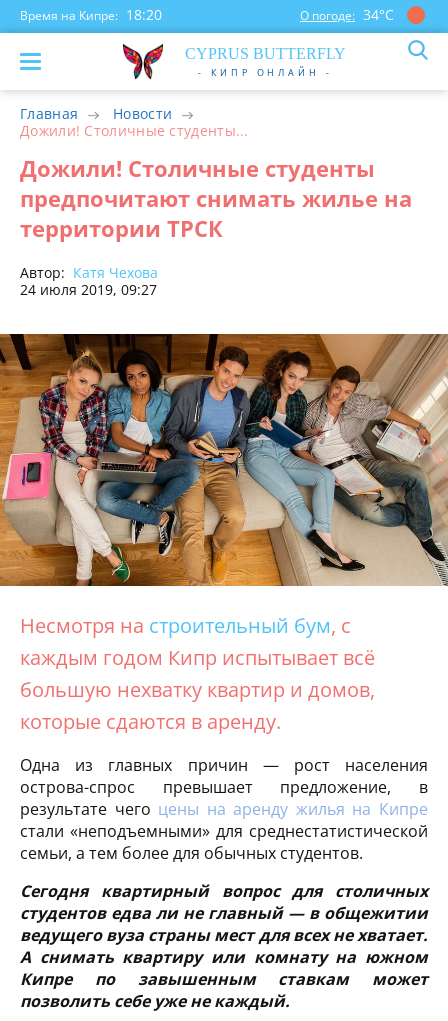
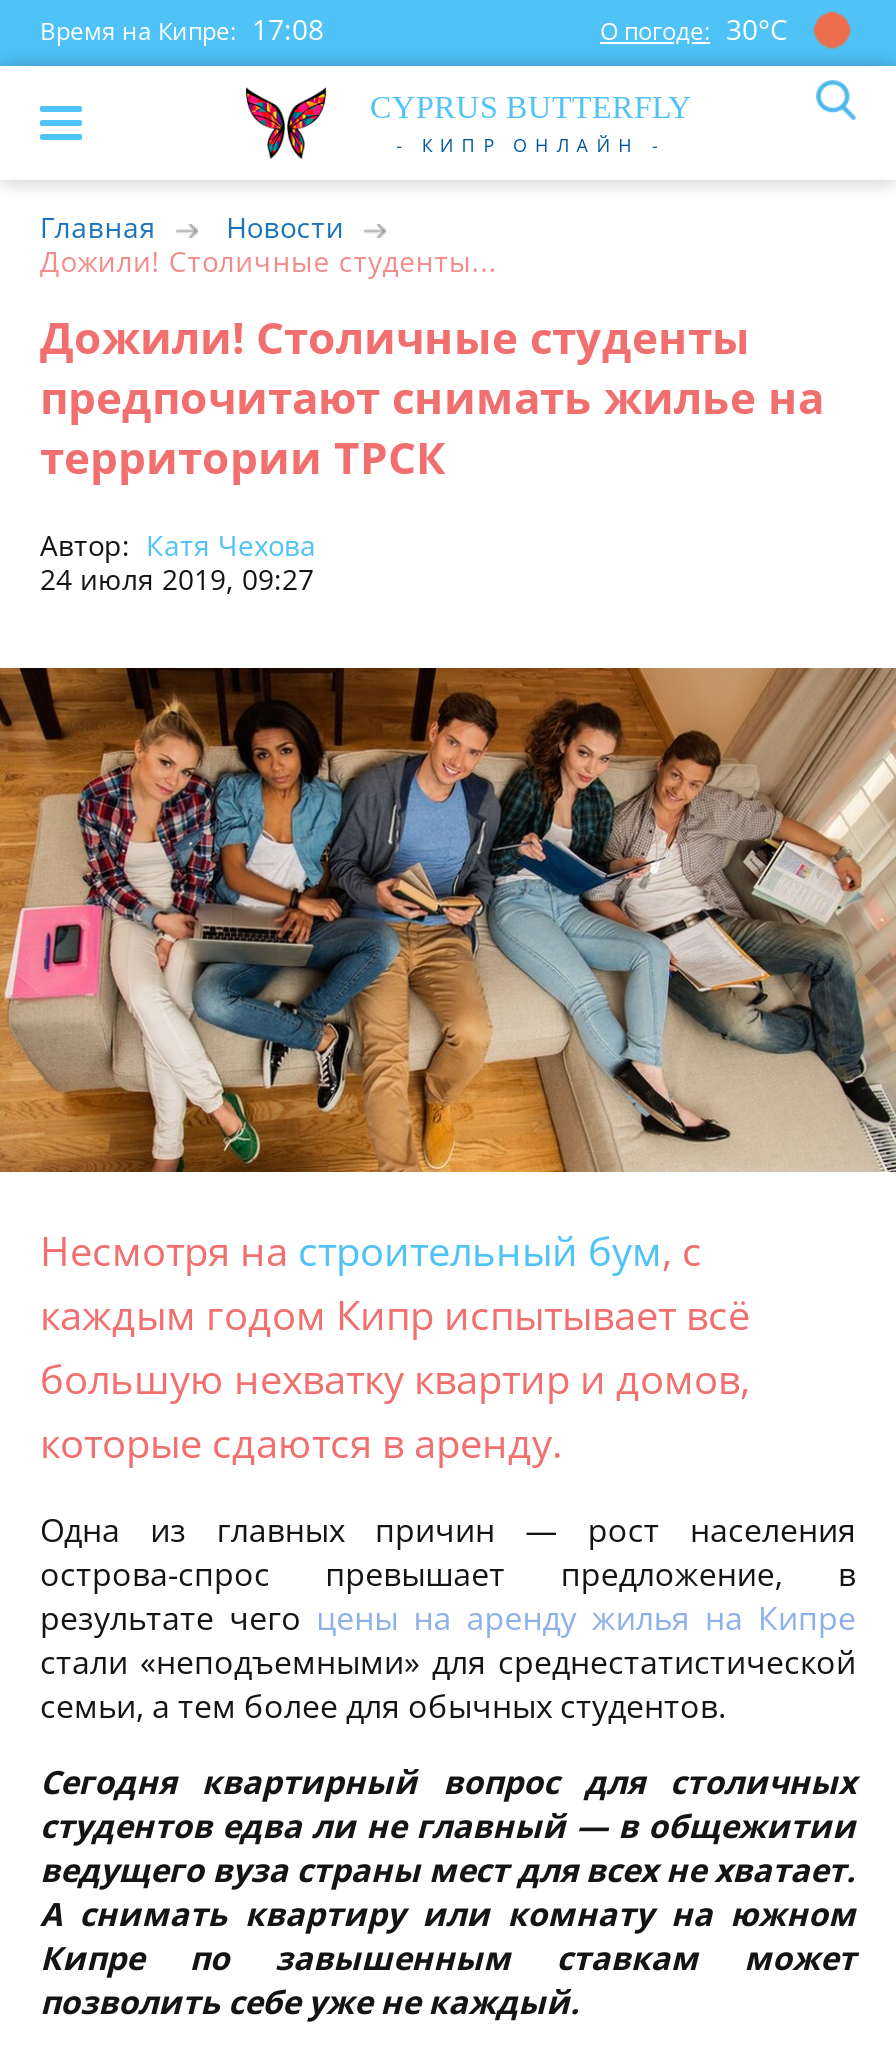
[20,5,162,24] Время на Кипре: 18:20 -> [40,10,324,48] Время на Кипре: 17:08
[300,5,394,24] О погоде: 34°С -> [600,10,788,48] О погоде: 30°С

